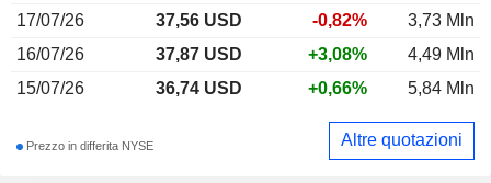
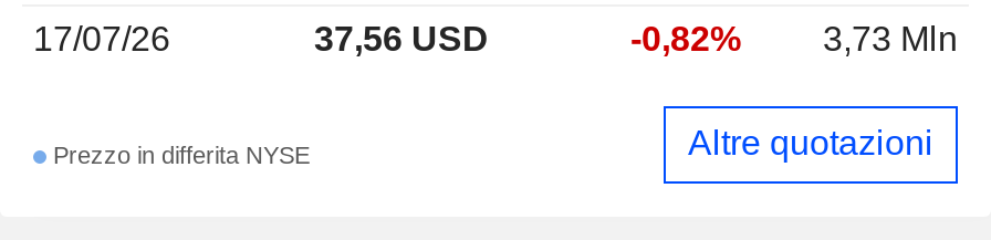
[16,45,475,97] 16/07/26 | 37,87 USD | +3,08% | 4,49 Mln | 15/07/26 | 36,74 USD | +0,66% | 5,84 Mln -> none

